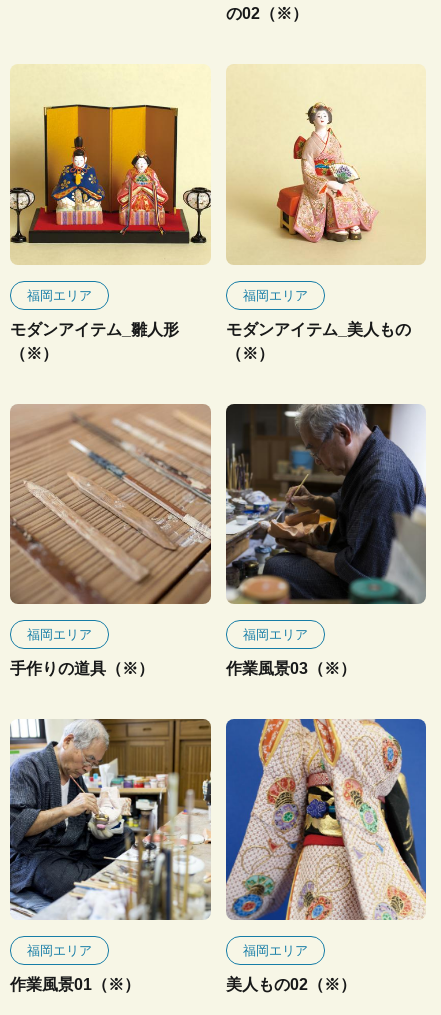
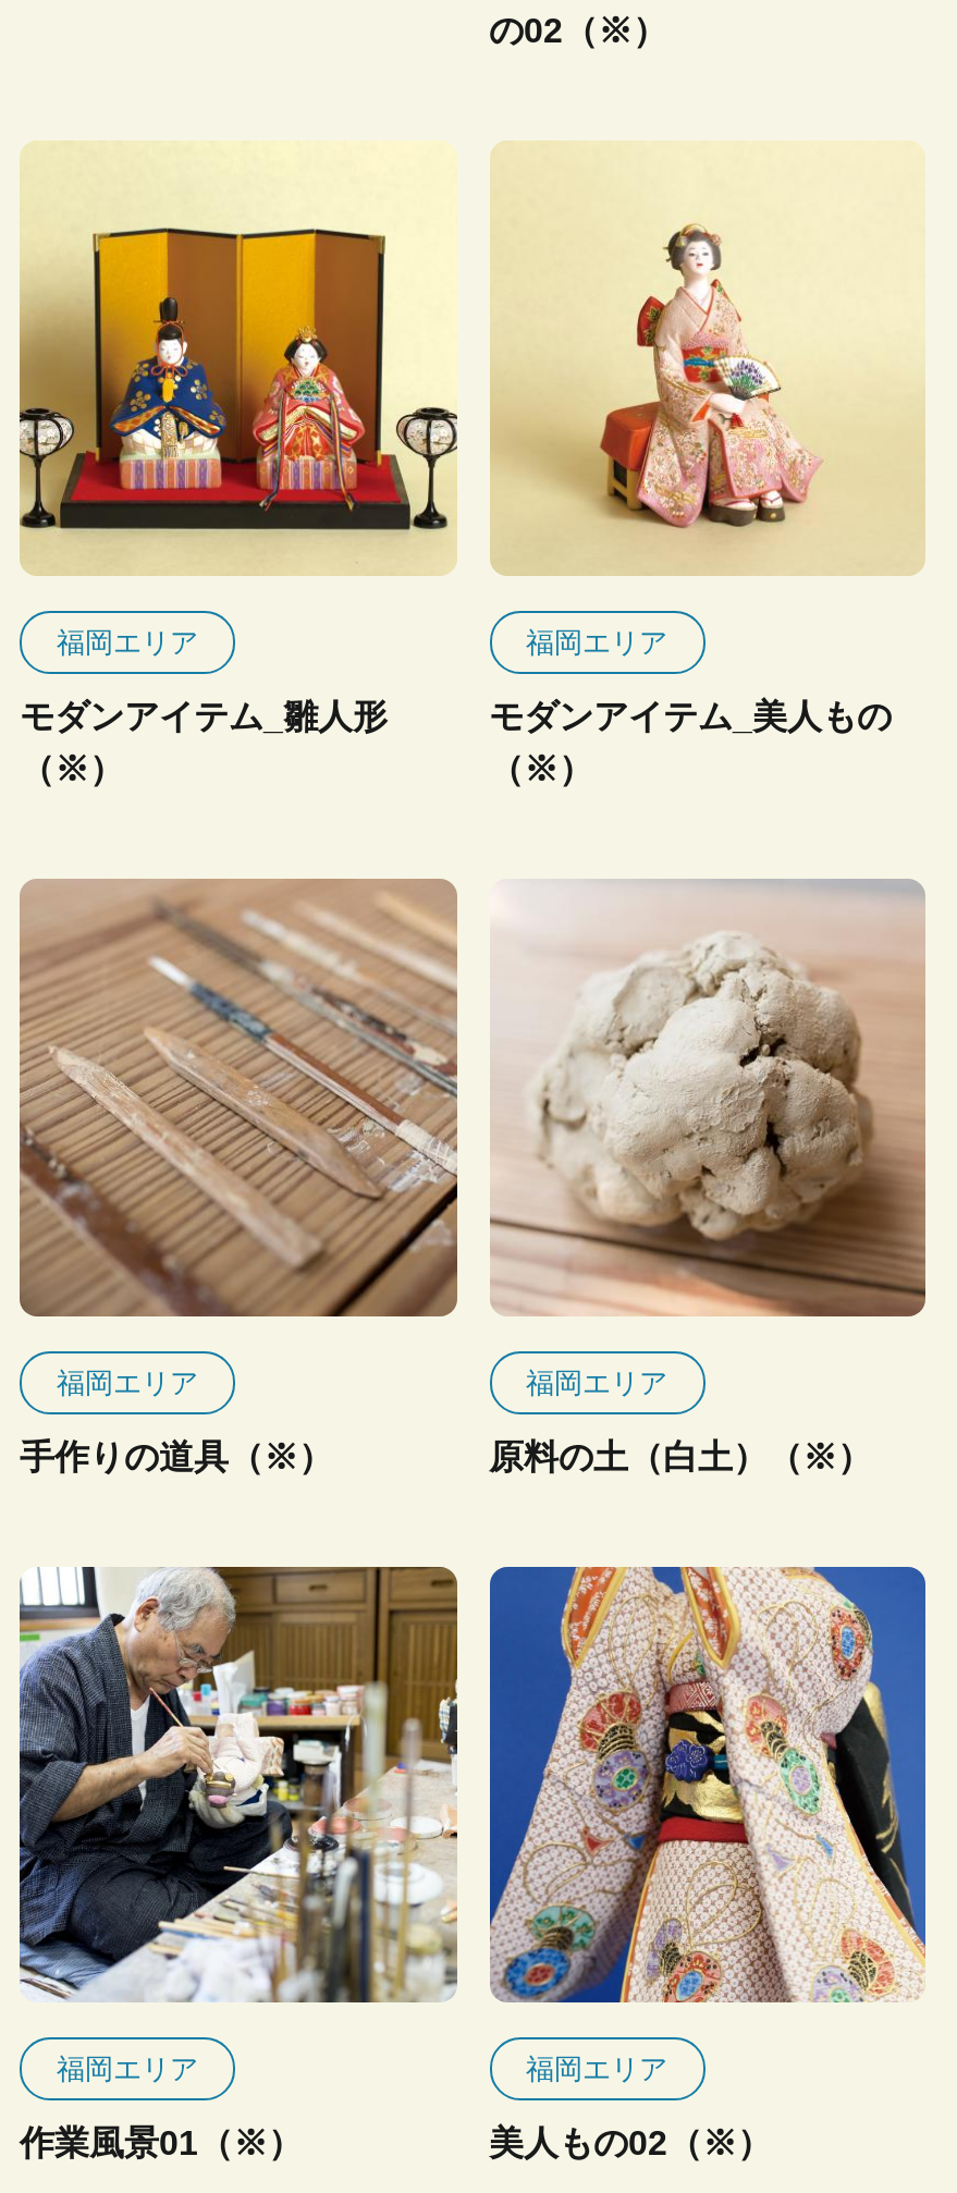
[225,403,427,605] [image] -> [490,880,928,1318] [image]
[225,660,355,677] 作業風景03（※） -> [489,1438,872,1475] 原料の土（白土）（※）

